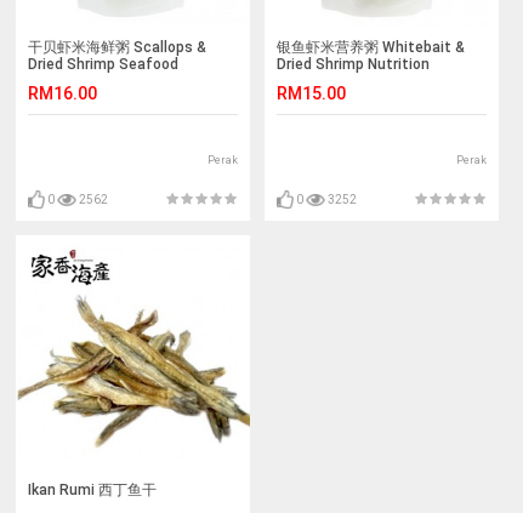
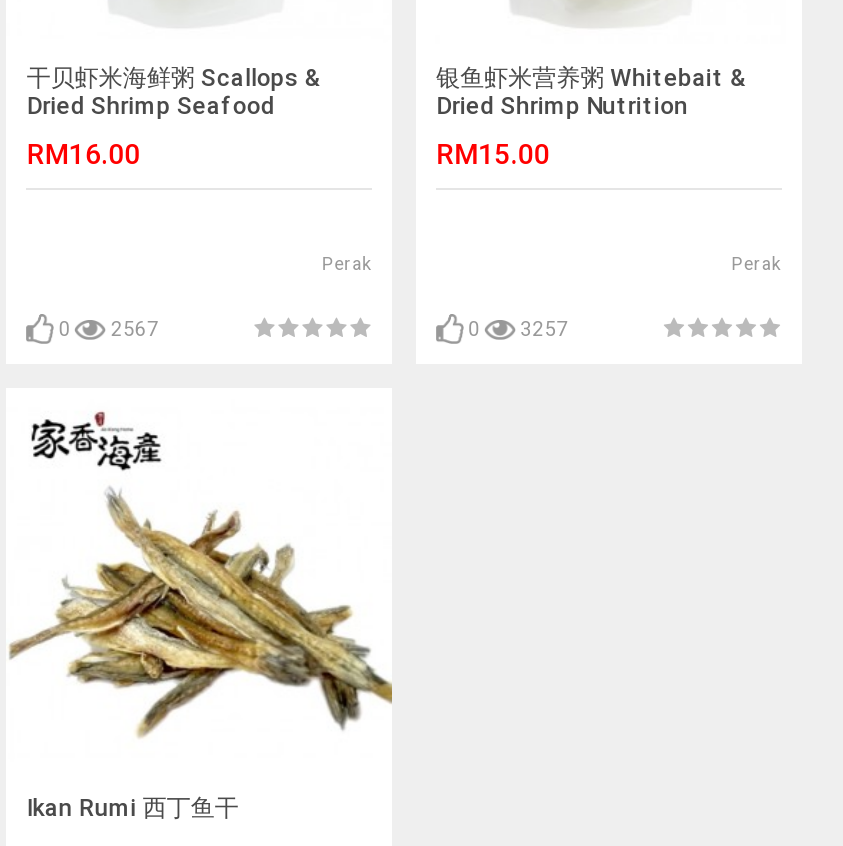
[45,192,108,206] 0 2562 -> [55,317,159,339] 0 2567
[294,192,357,206] 0 3252 -> [464,317,568,339] 0 3257

